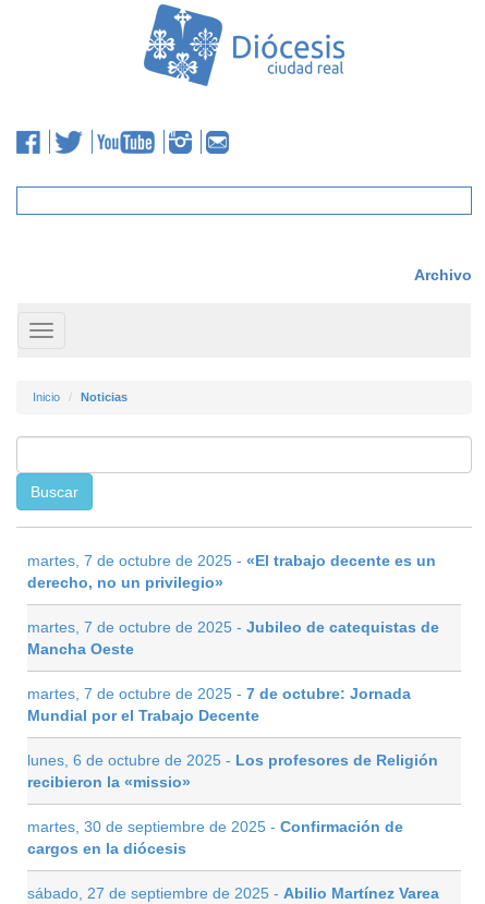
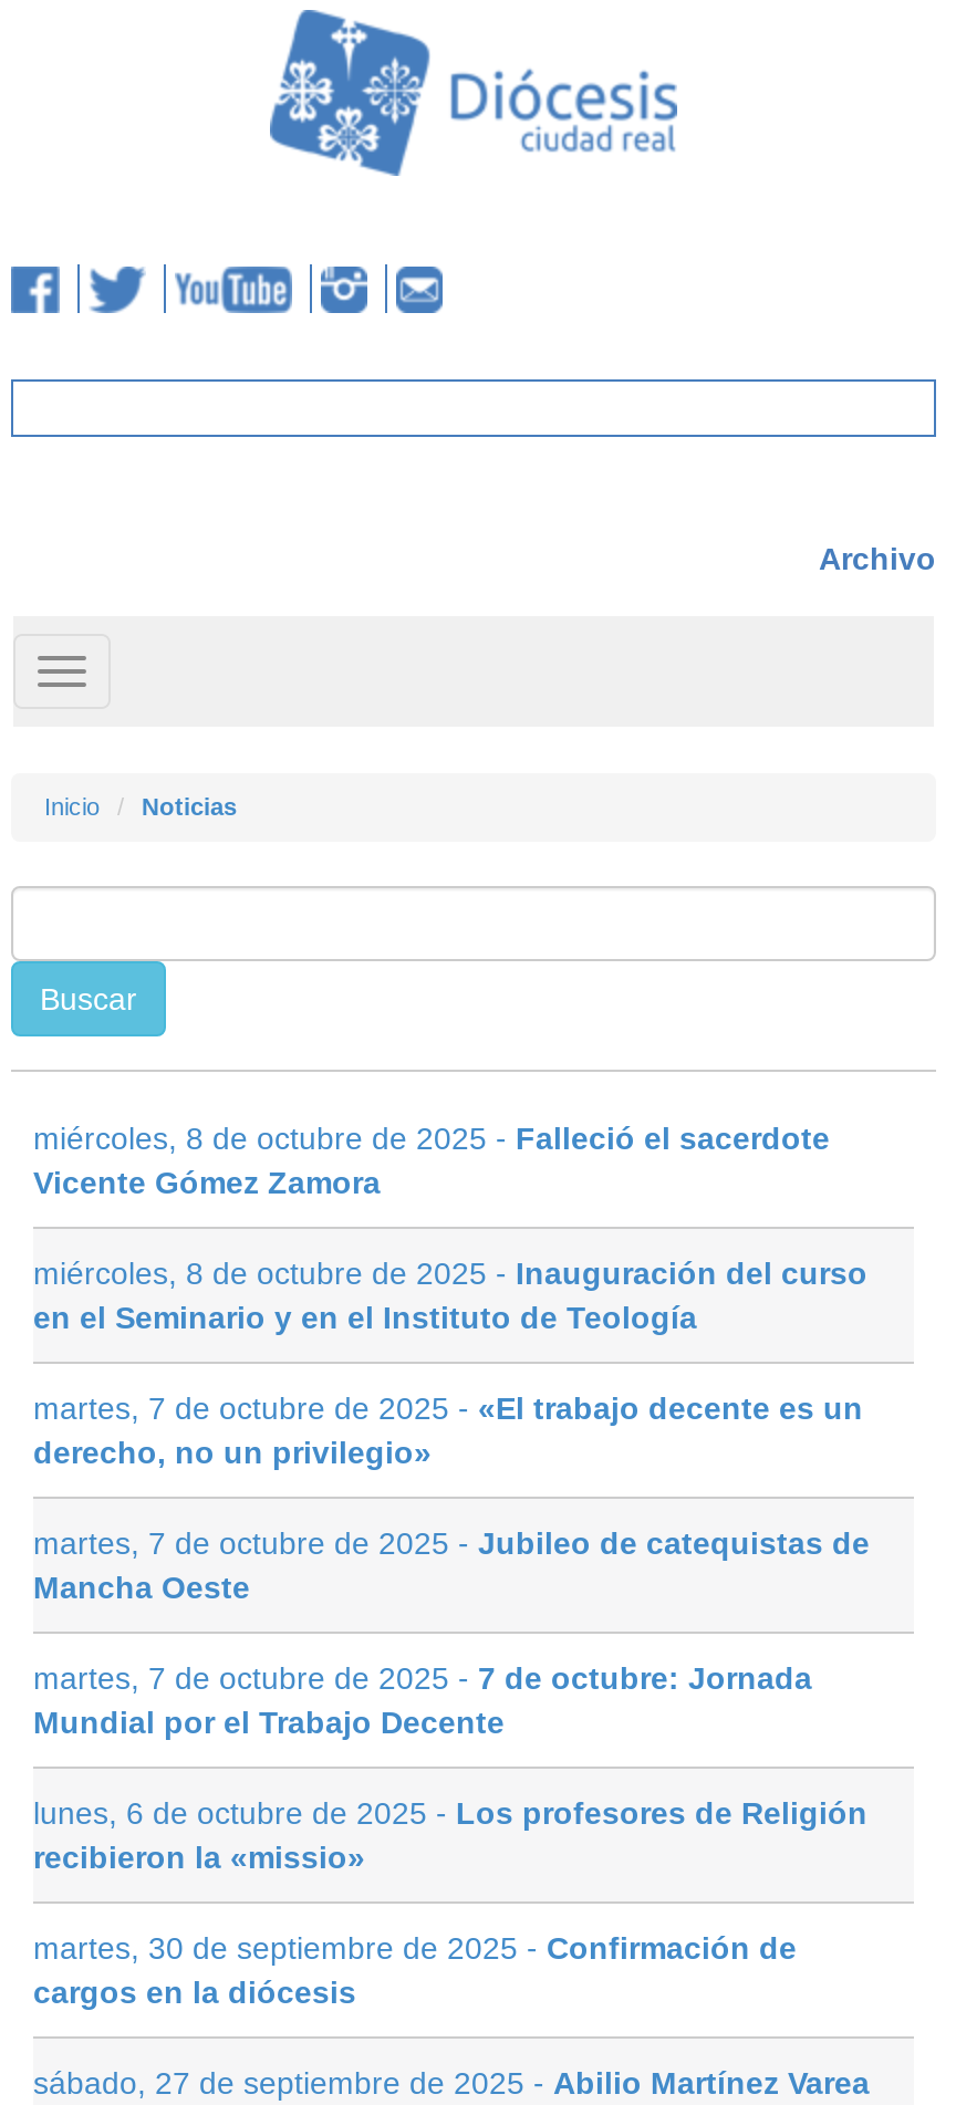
none -> [33,1120,867,1335] miércoles, 8 de octubre de 2025 - Falleció el sacerdote | Vicente Gómez Zamora | miércoles, 8 de octubre de 2025 - Inauguración del curso | en el Seminario y en el Instituto de Teología

